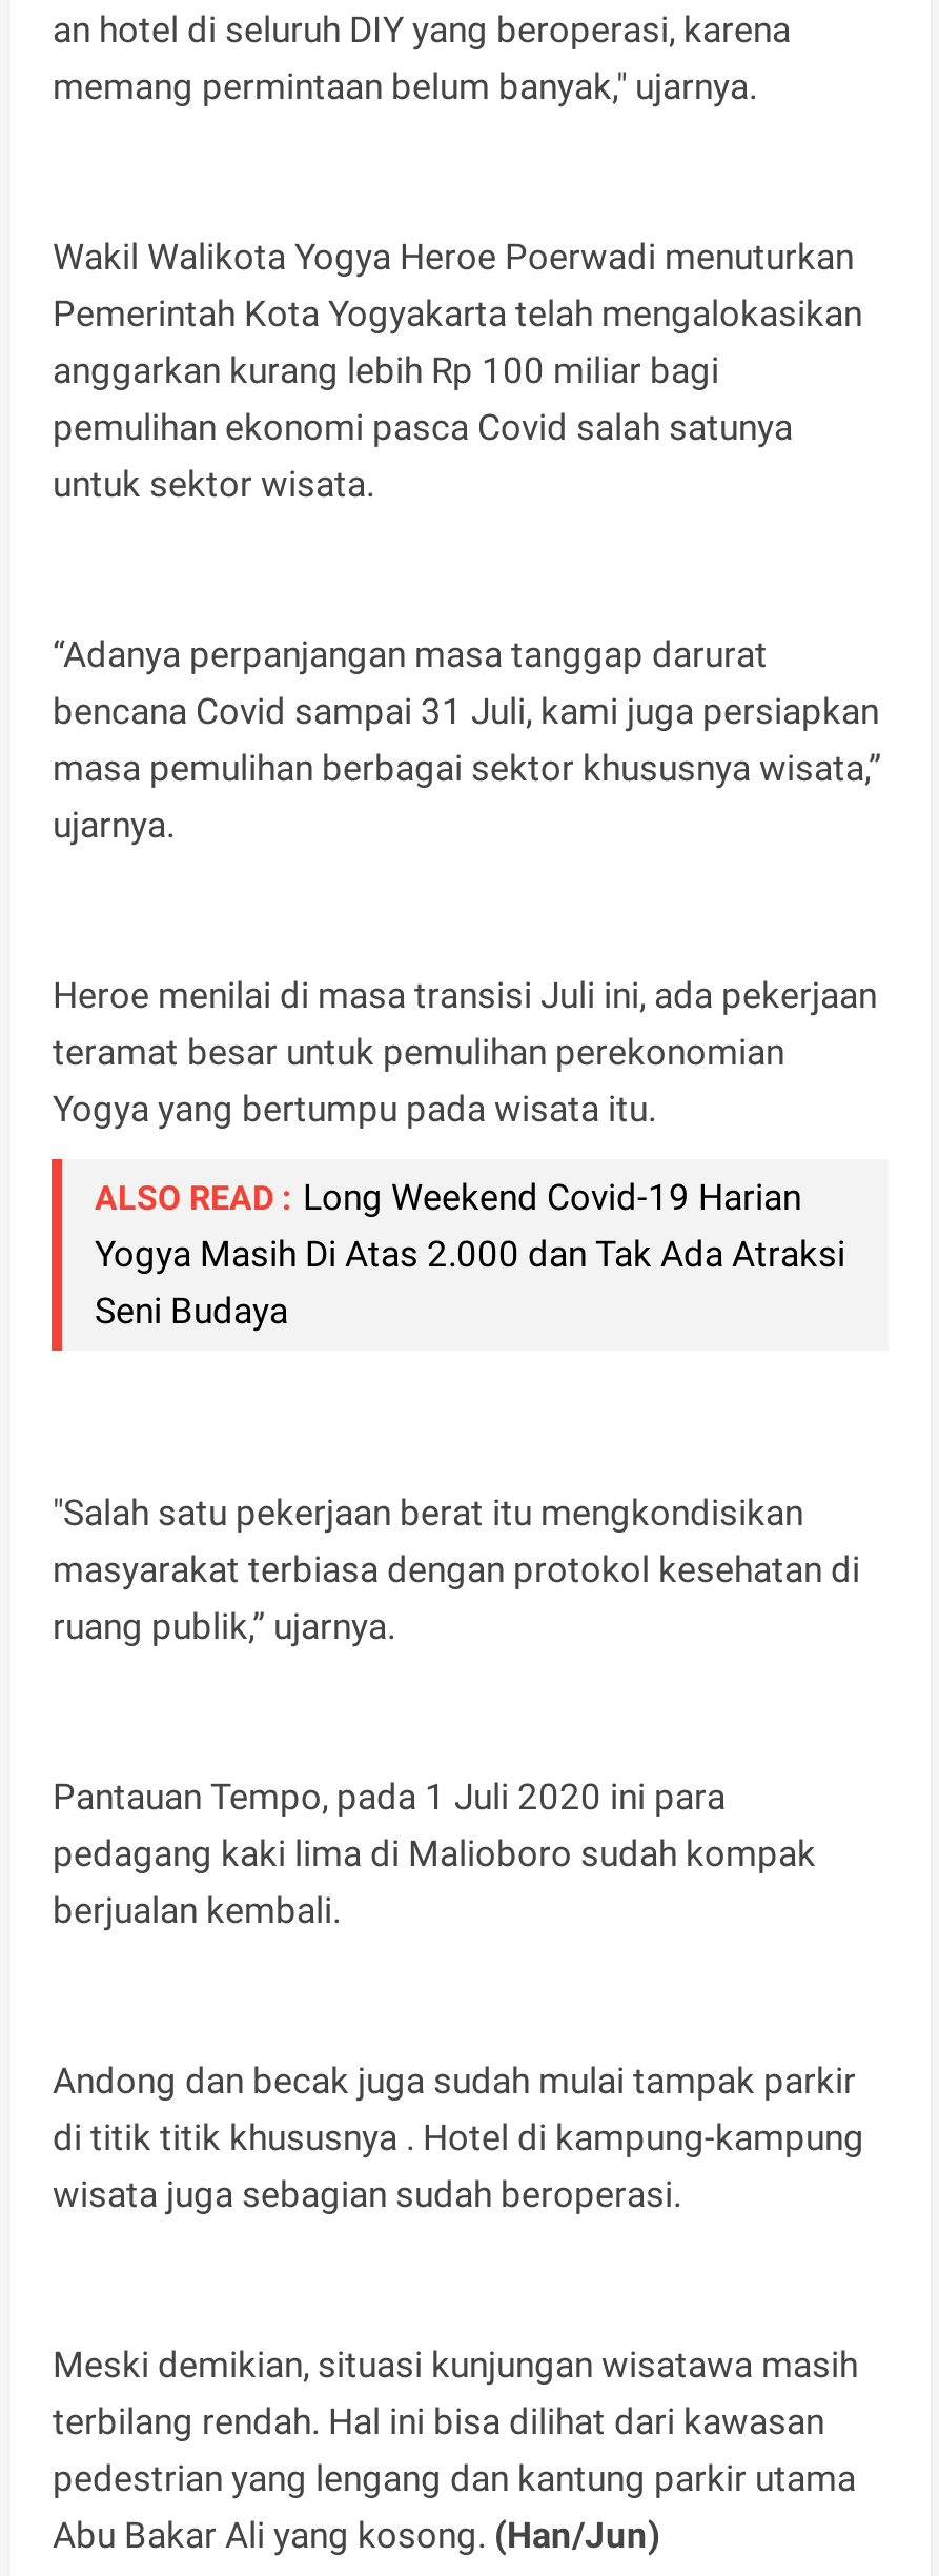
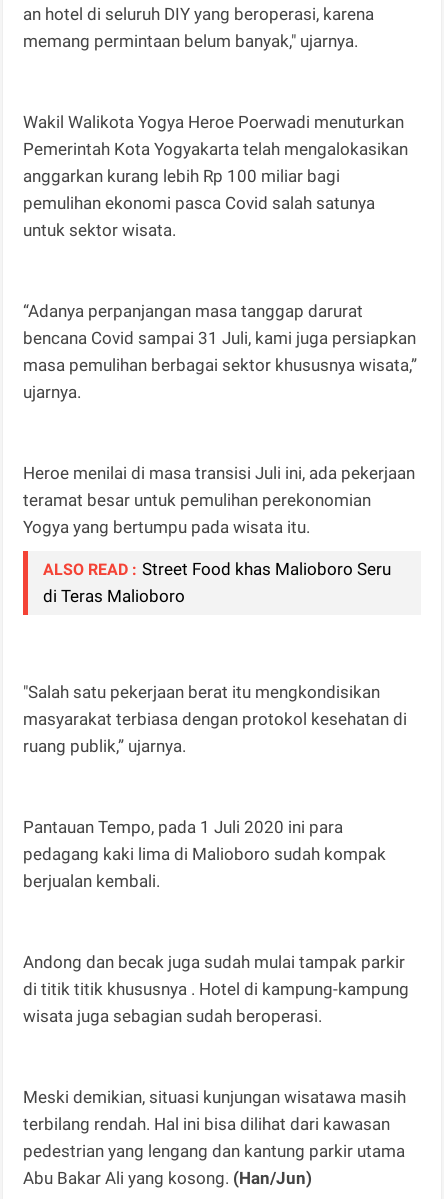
[95,1176,845,1331] ALSO READ : Long Weekend Covid-19 Harian | Yogya Masih Di Atas 2.000 dan Tak Ada Atraksi | Seni Budaya -> [43,559,391,606] ALSO READ : Street Food khas Malioboro Seru | di Teras Malioboro

